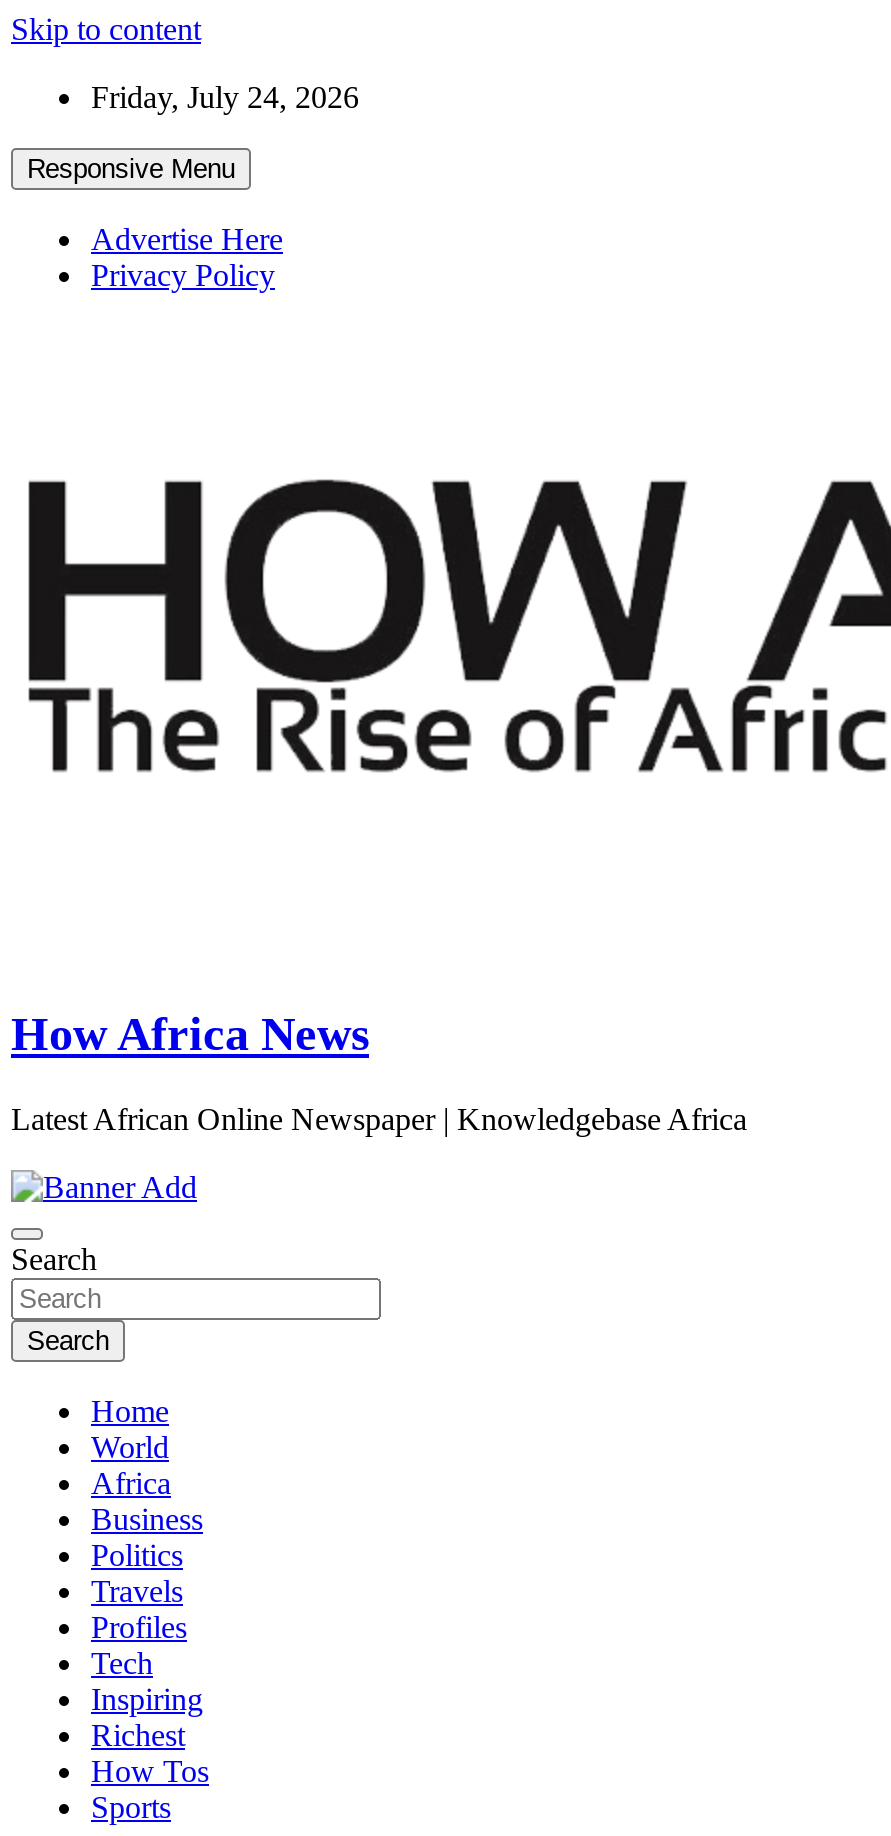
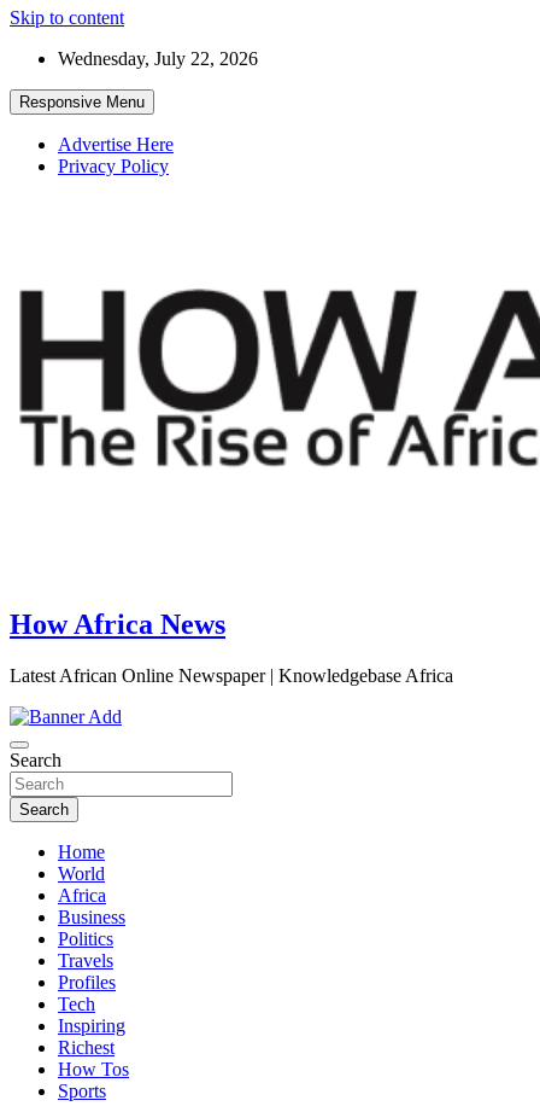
[91,80,359,114] Friday, July 24, 2026 -> [58,48,258,69] Wednesday, July 22, 2026

